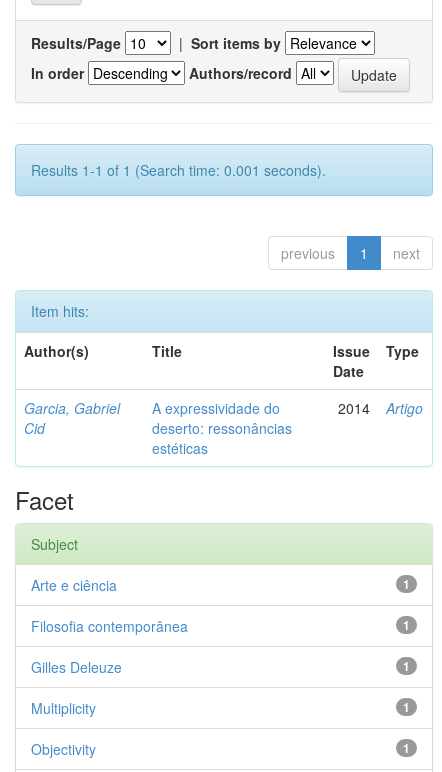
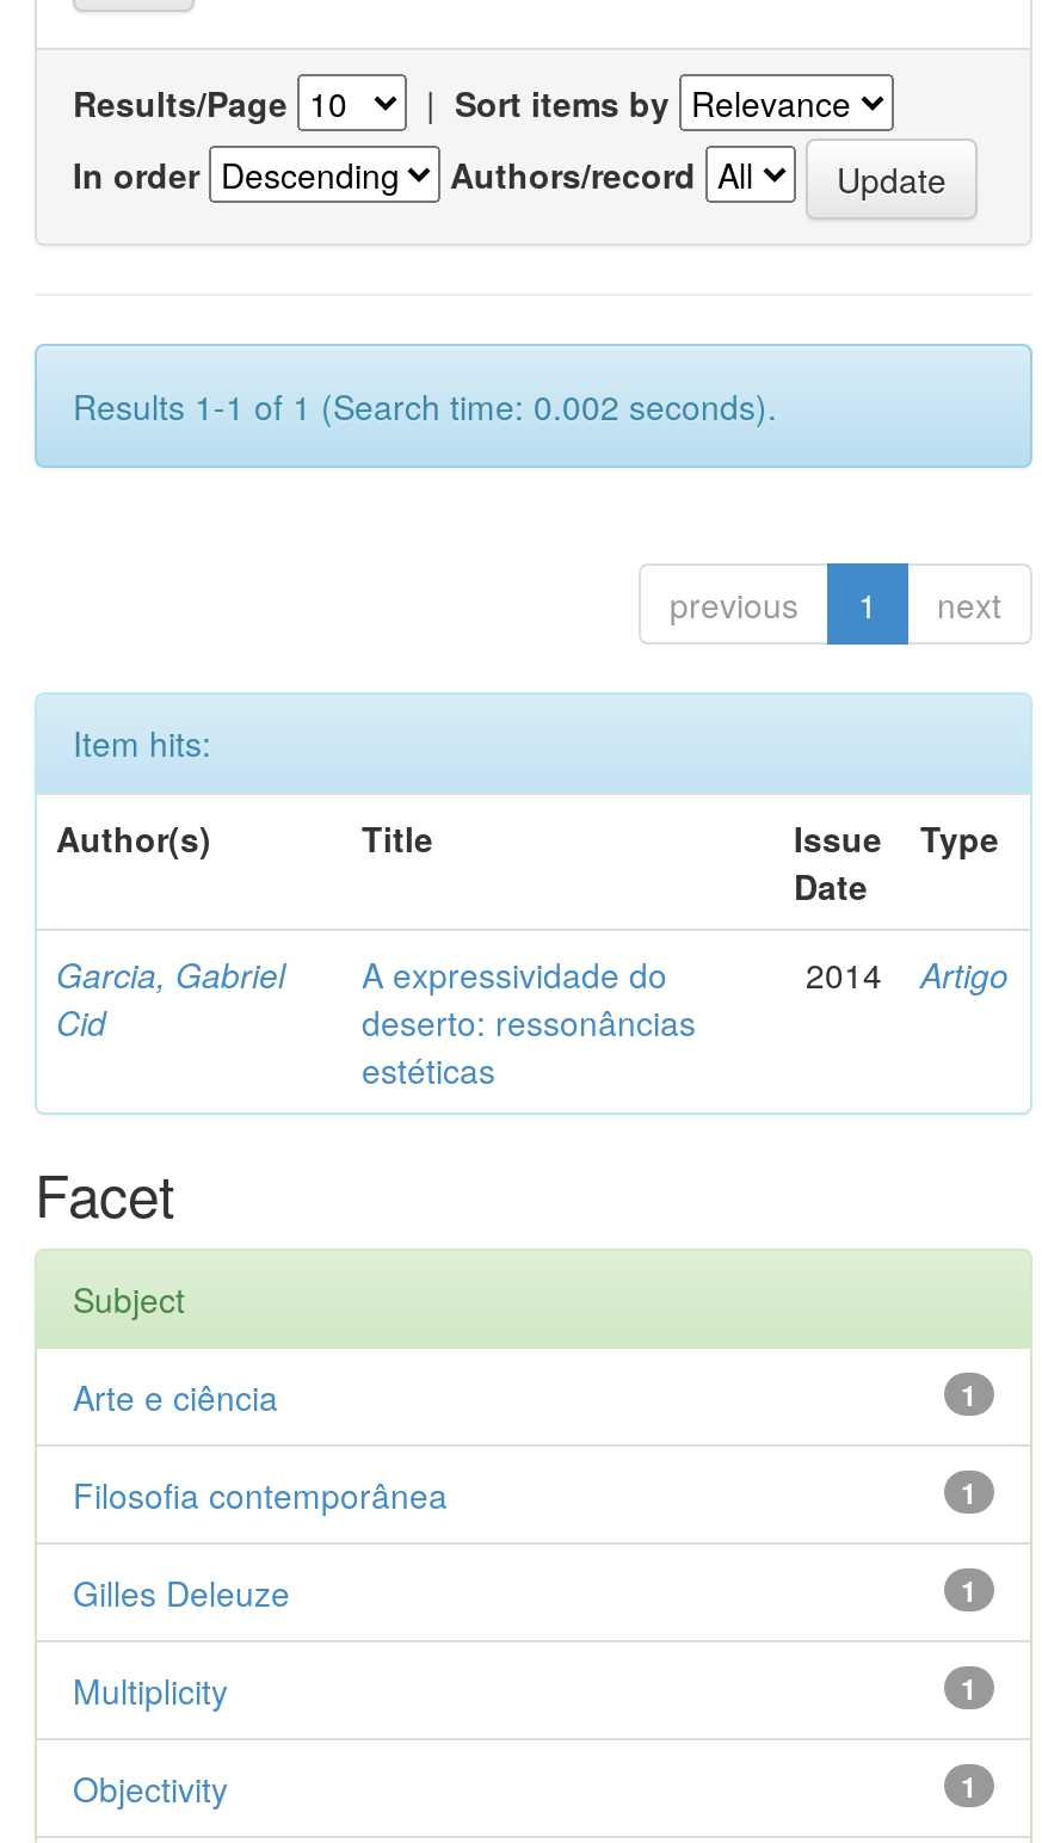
[31,160,326,180] Results 1-1 of 1 (Search time: 0.001 seconds). -> [73,382,777,430] Results 1-1 of 1 (Search time: 0.002 seconds).

